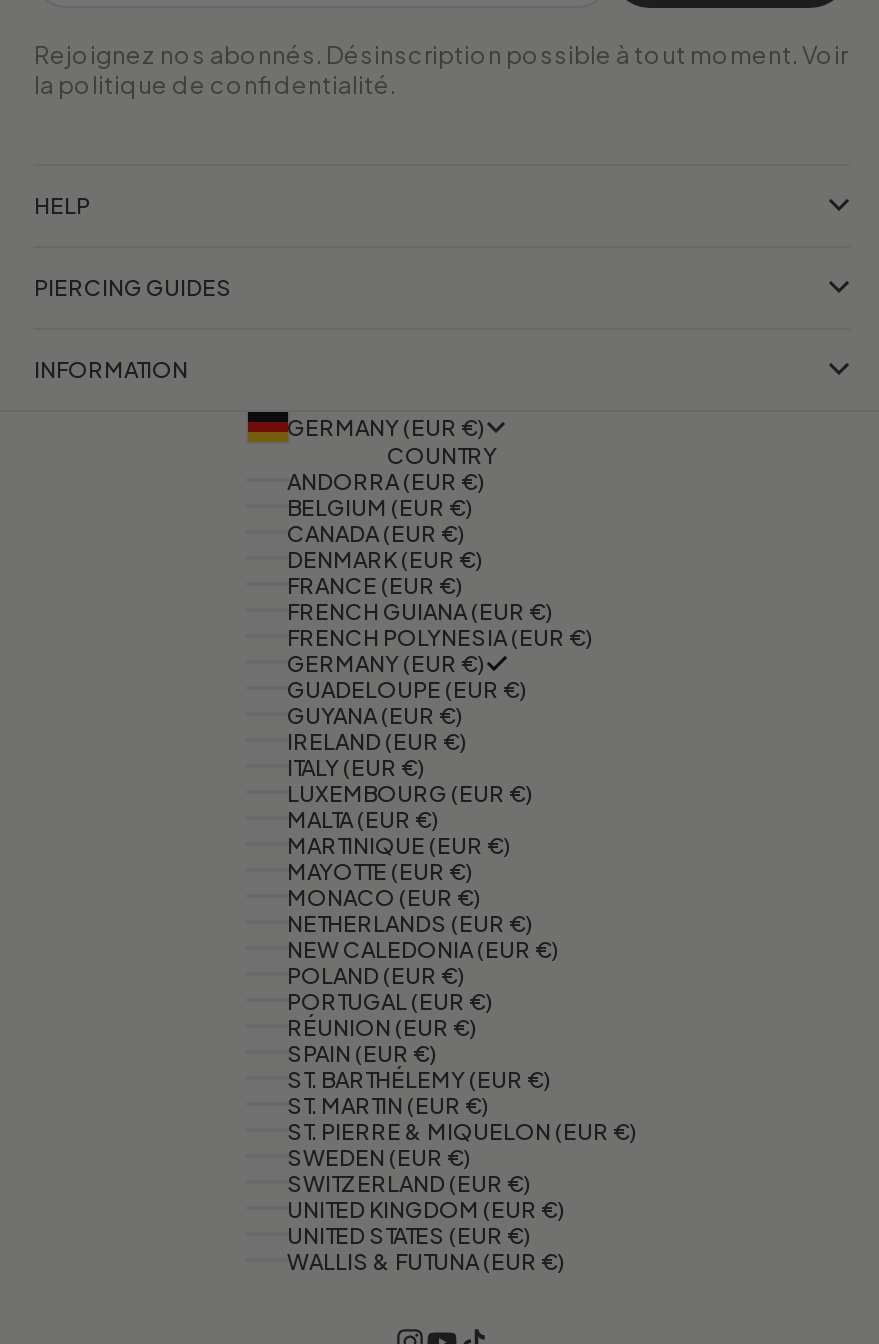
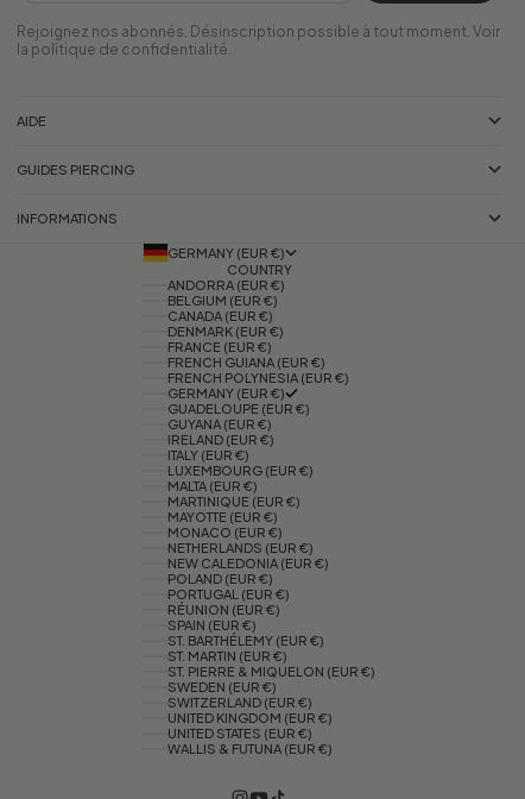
[34,191,90,217] HELP -> [17,113,46,129] AIDE
[34,273,232,299] PIERCING GUIDES -> [17,162,134,178] GUIDES PIERCING
[34,355,188,381] INFORMATION -> [17,211,118,226] INFORMATIONS

